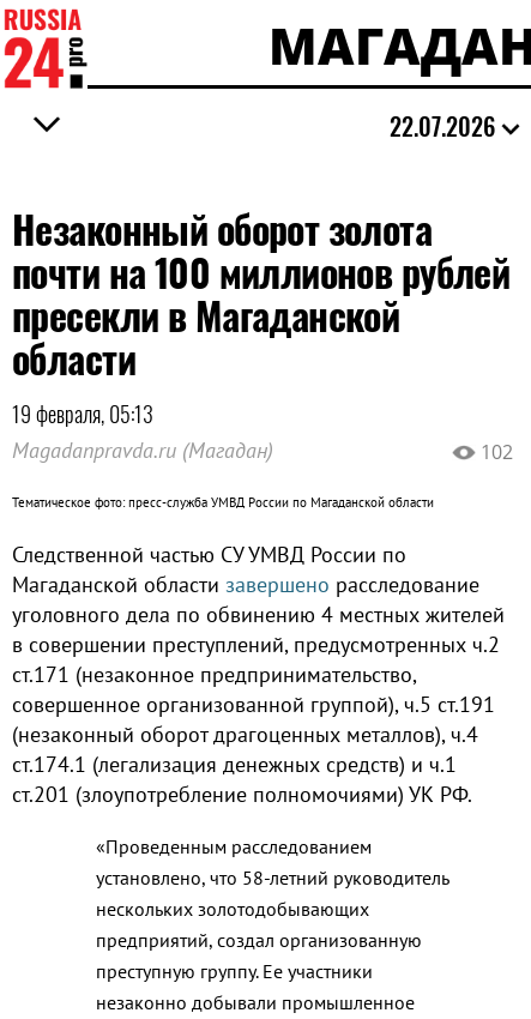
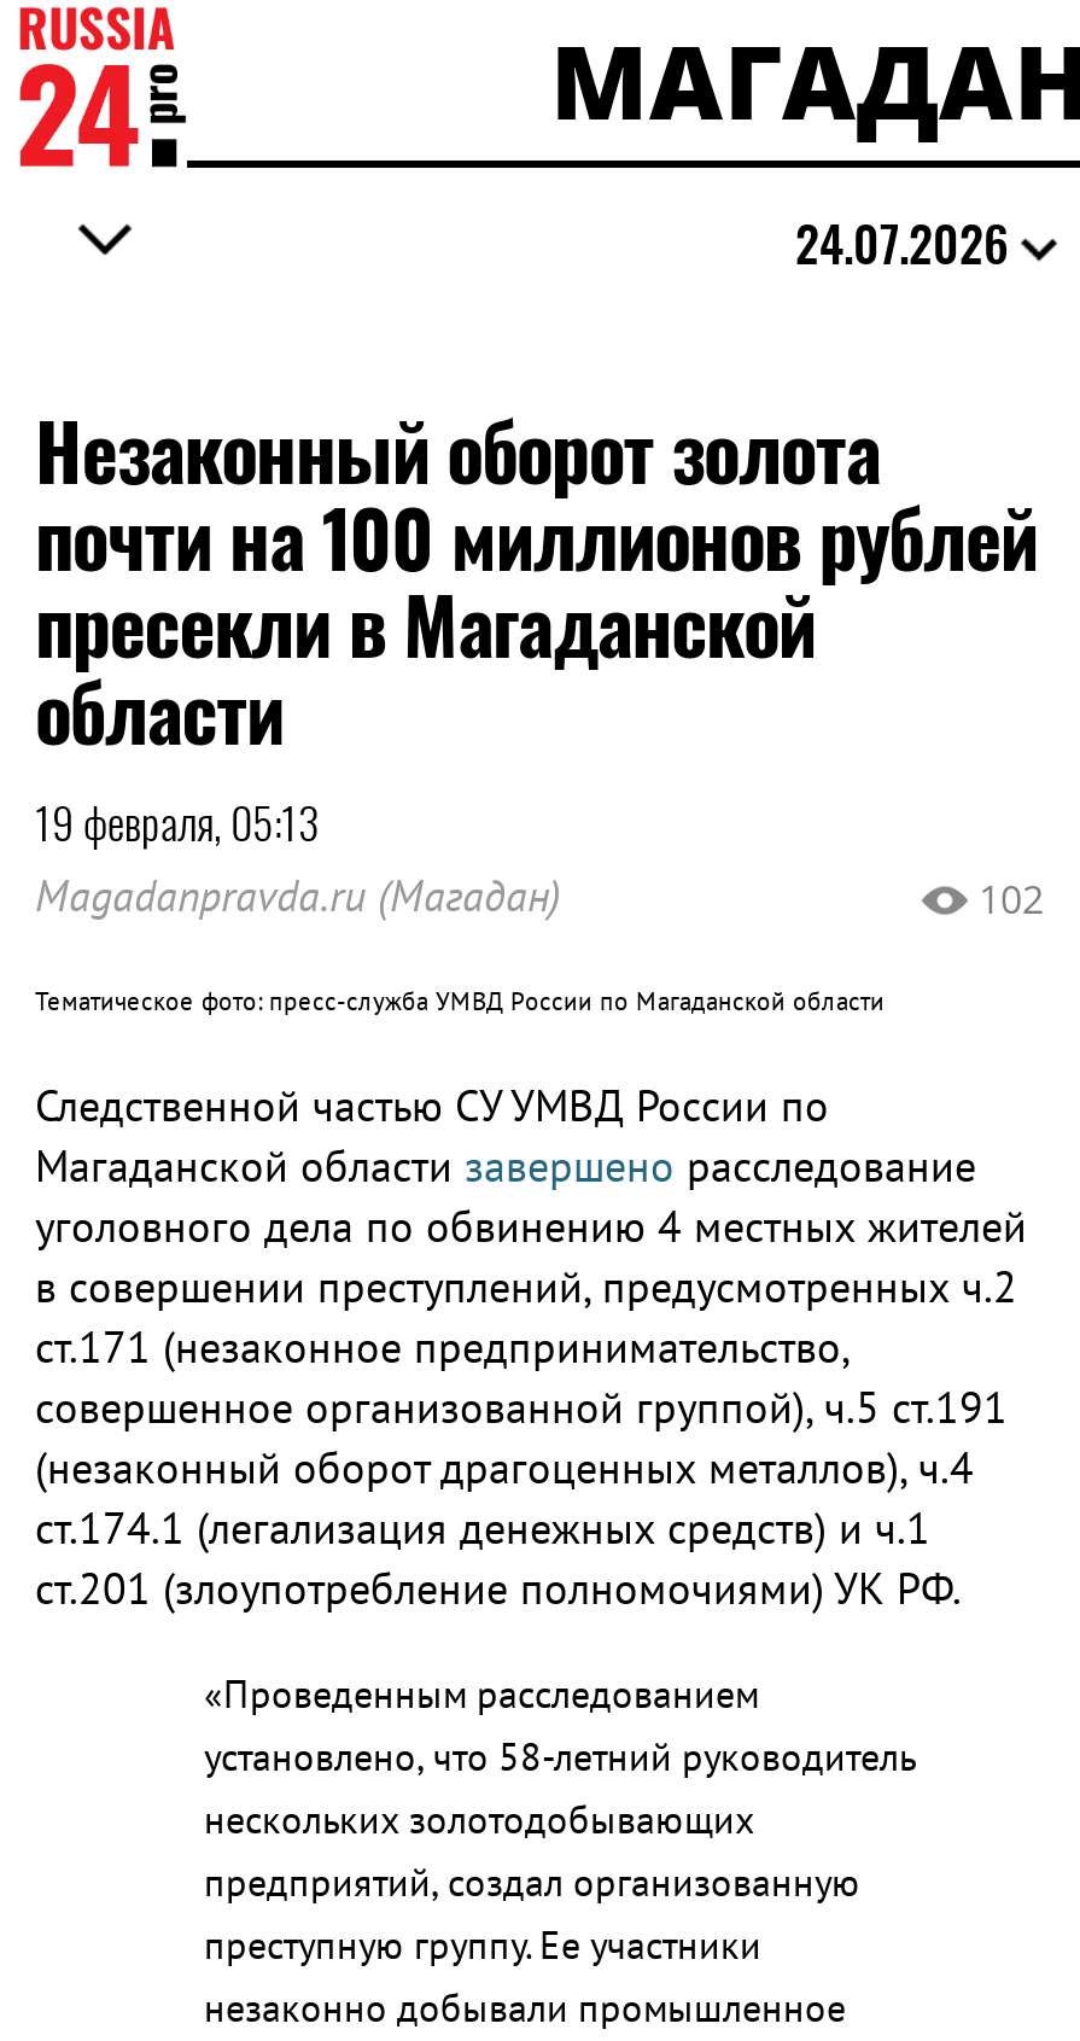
[390,108,495,144] 22.07.2026 -> [795,206,1008,279] 24.07.2026

